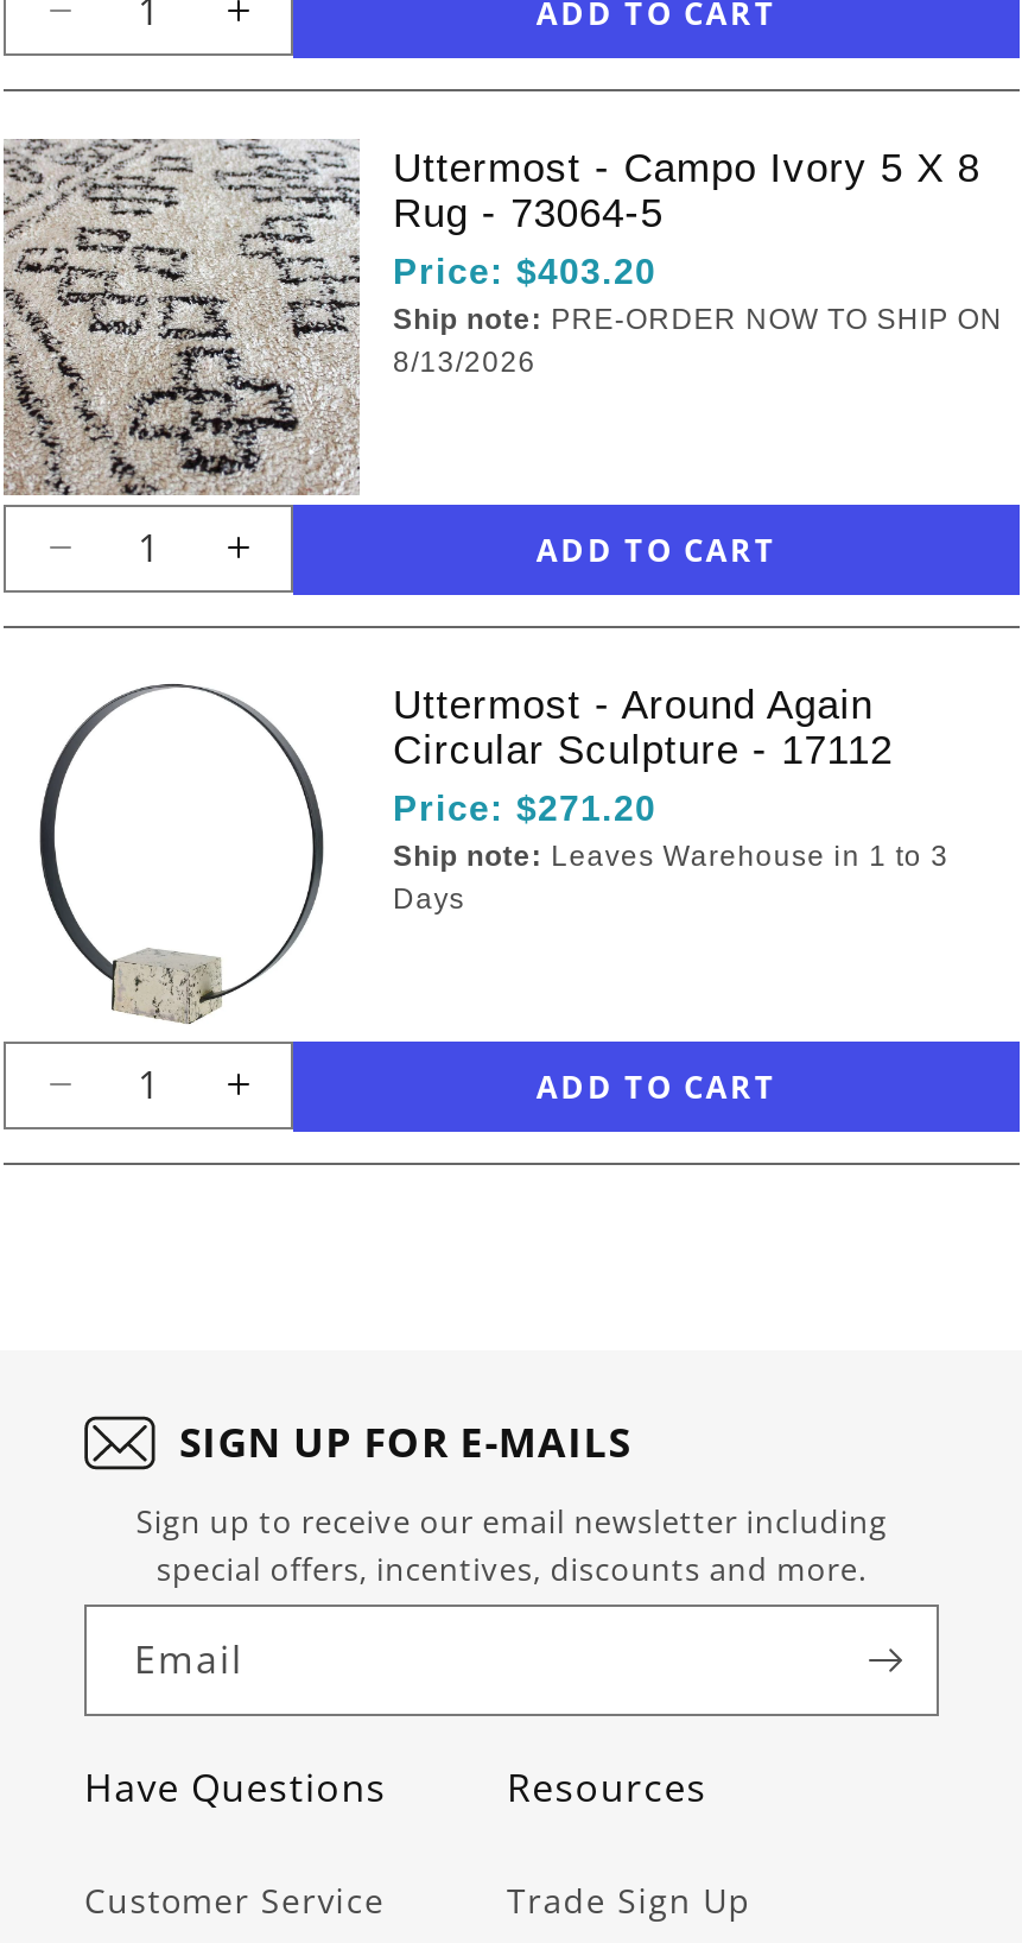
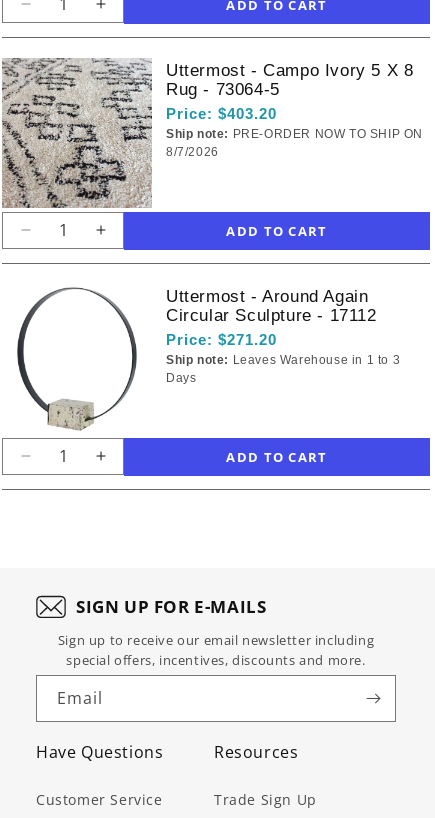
[393,344,536,377] 8/13/2026 -> [166,145,219,159] 8/7/2026

